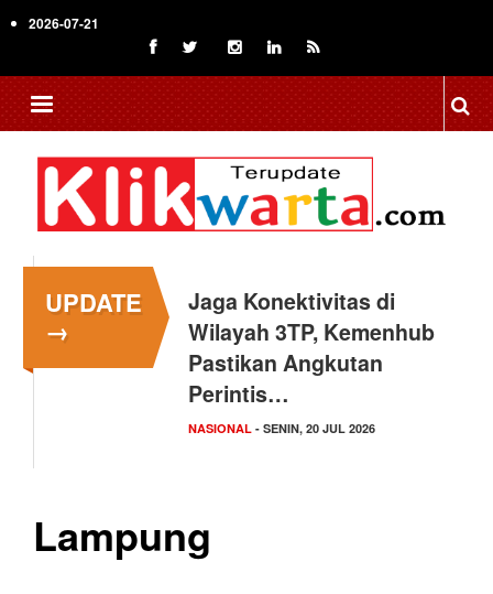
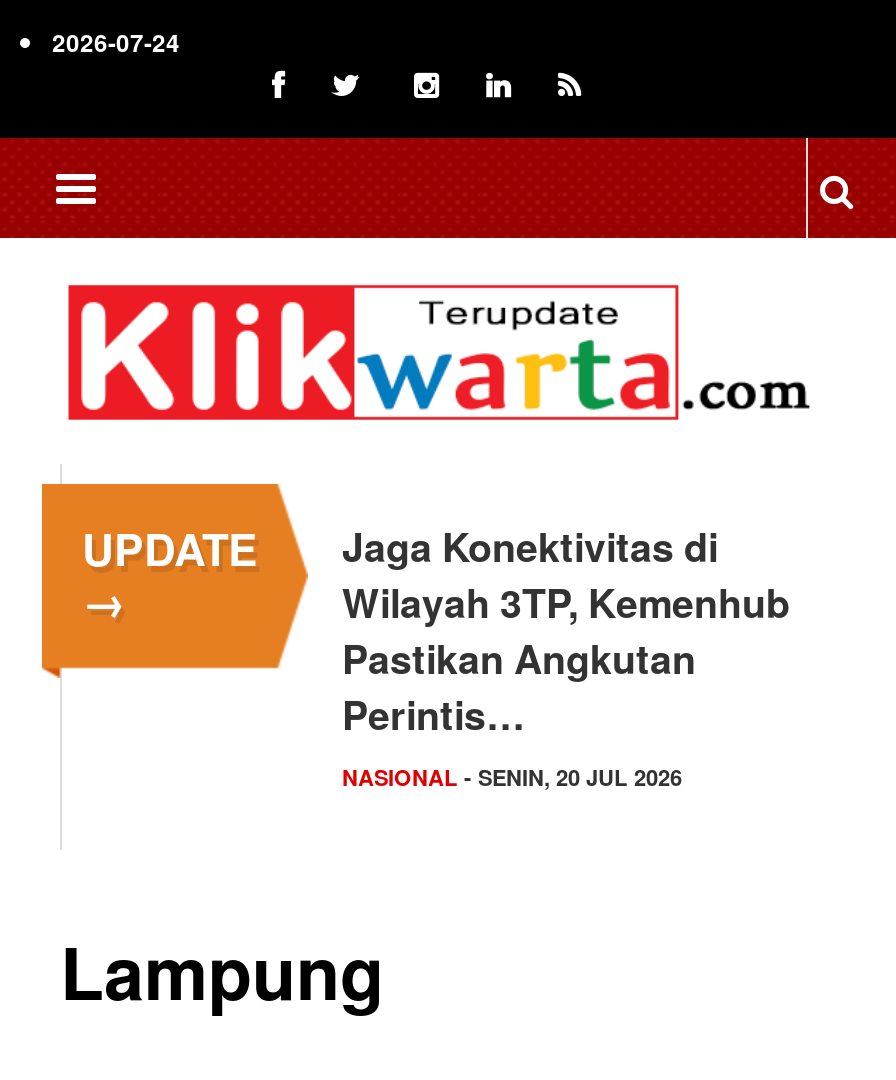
[29,13,99,33] 2026-07-21 -> [52,24,180,60] 2026-07-24

